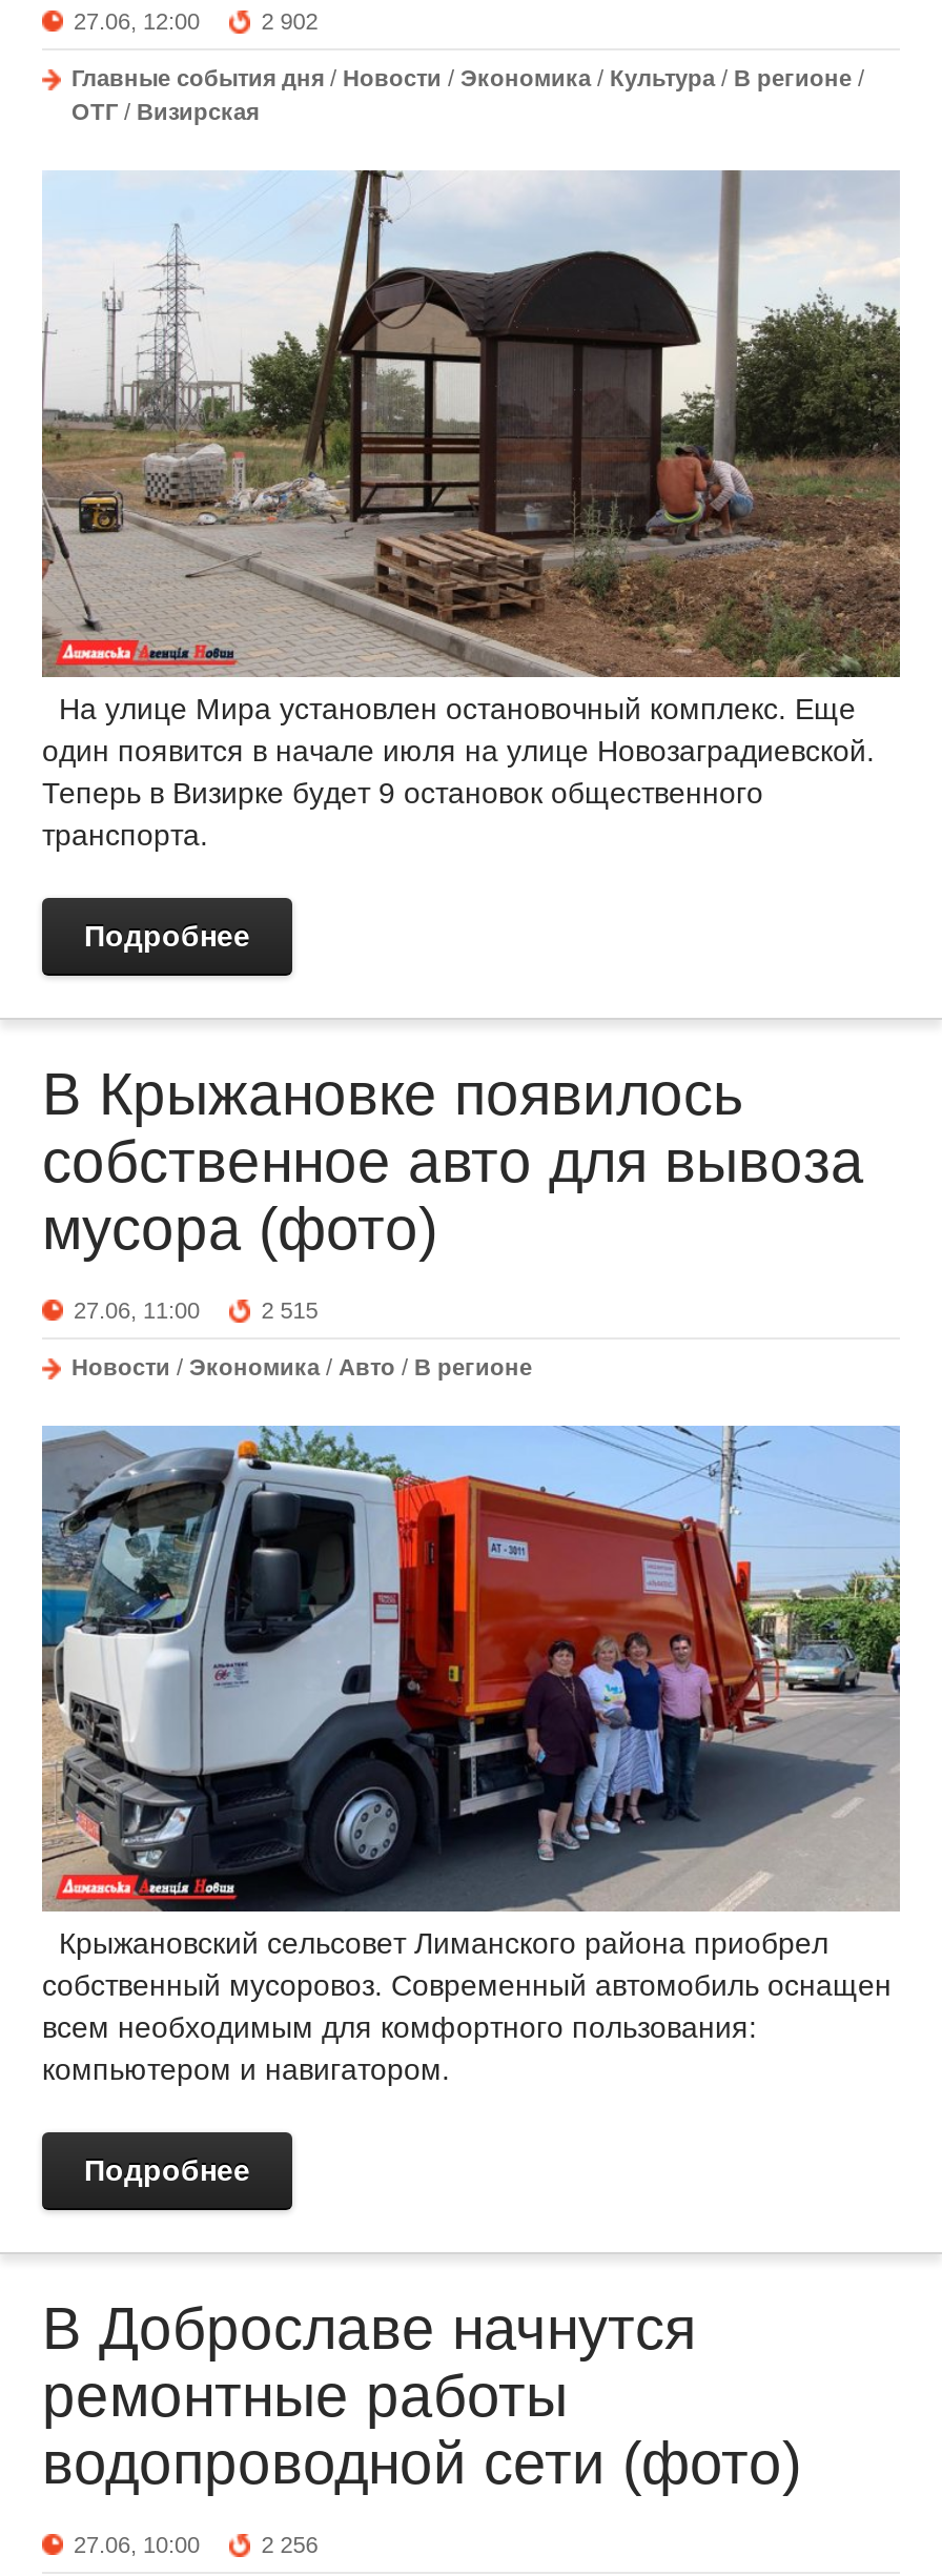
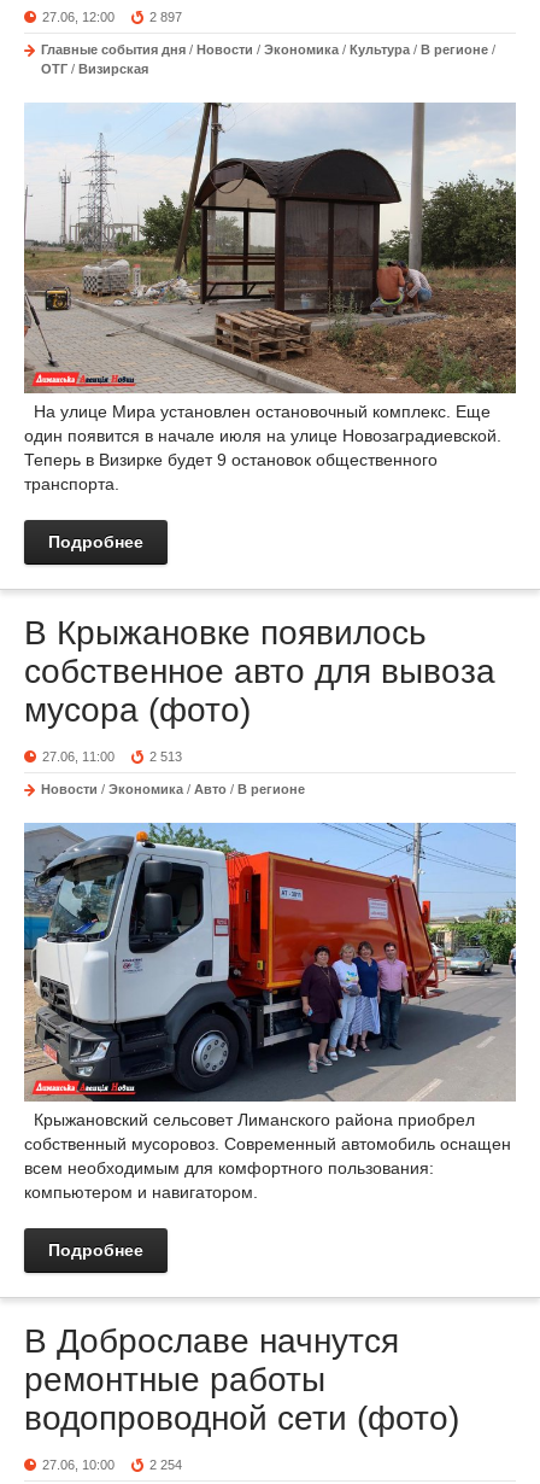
[261,9,318,34] 2 902 -> [150,10,182,25] 2 897
[261,1296,318,1322] 2 515 -> [150,749,182,763] 2 513
[261,2532,318,2557] 2 256 -> [150,1457,182,1472] 2 254

